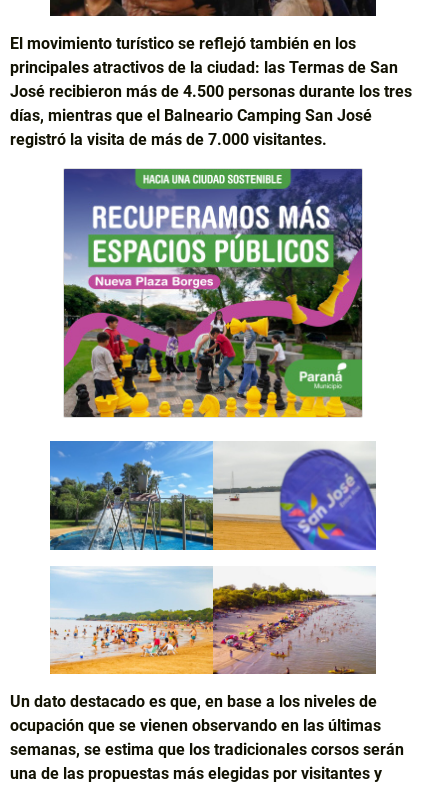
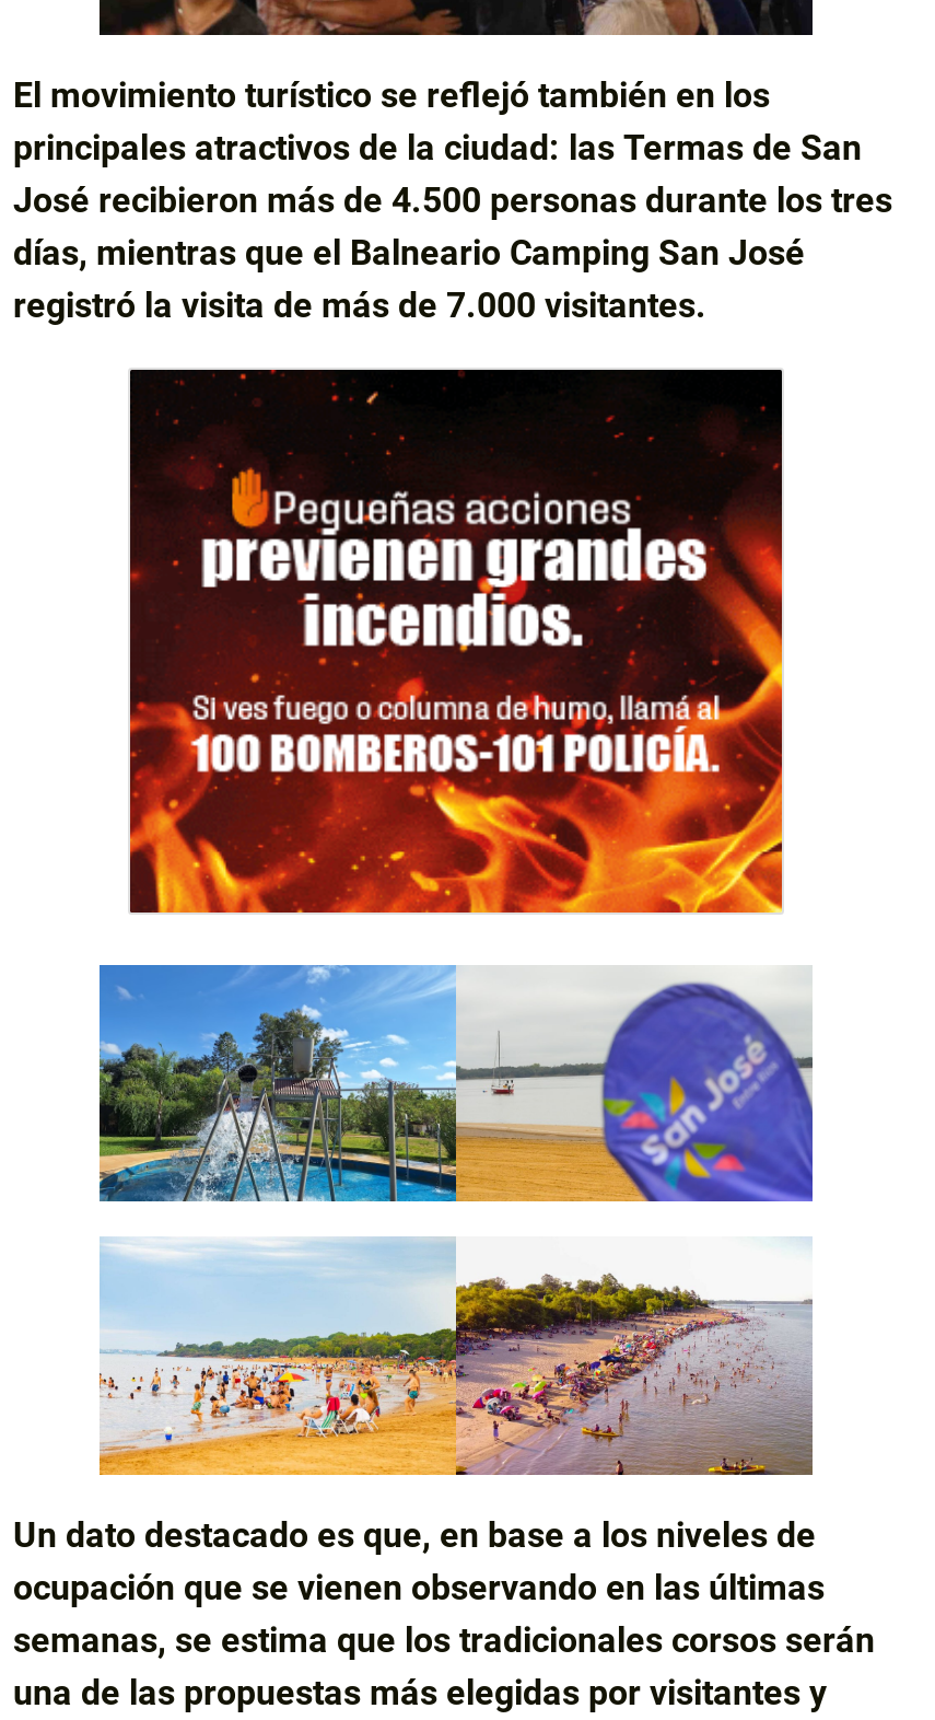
[63,168,363,418] [image] -> [128,368,784,915] [image]

